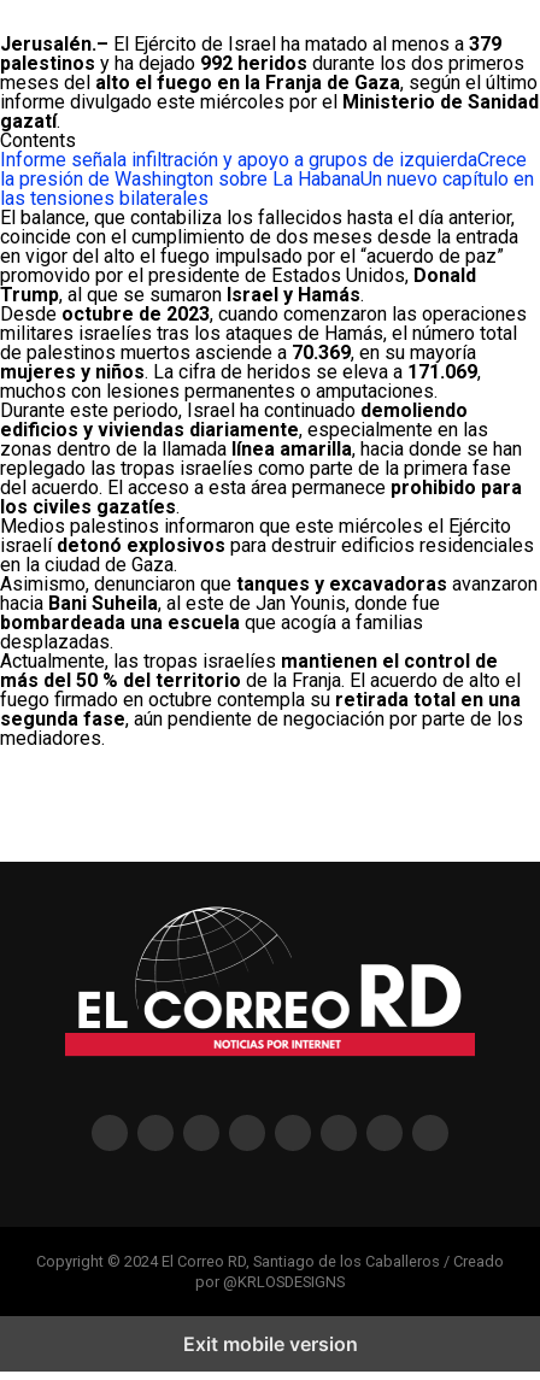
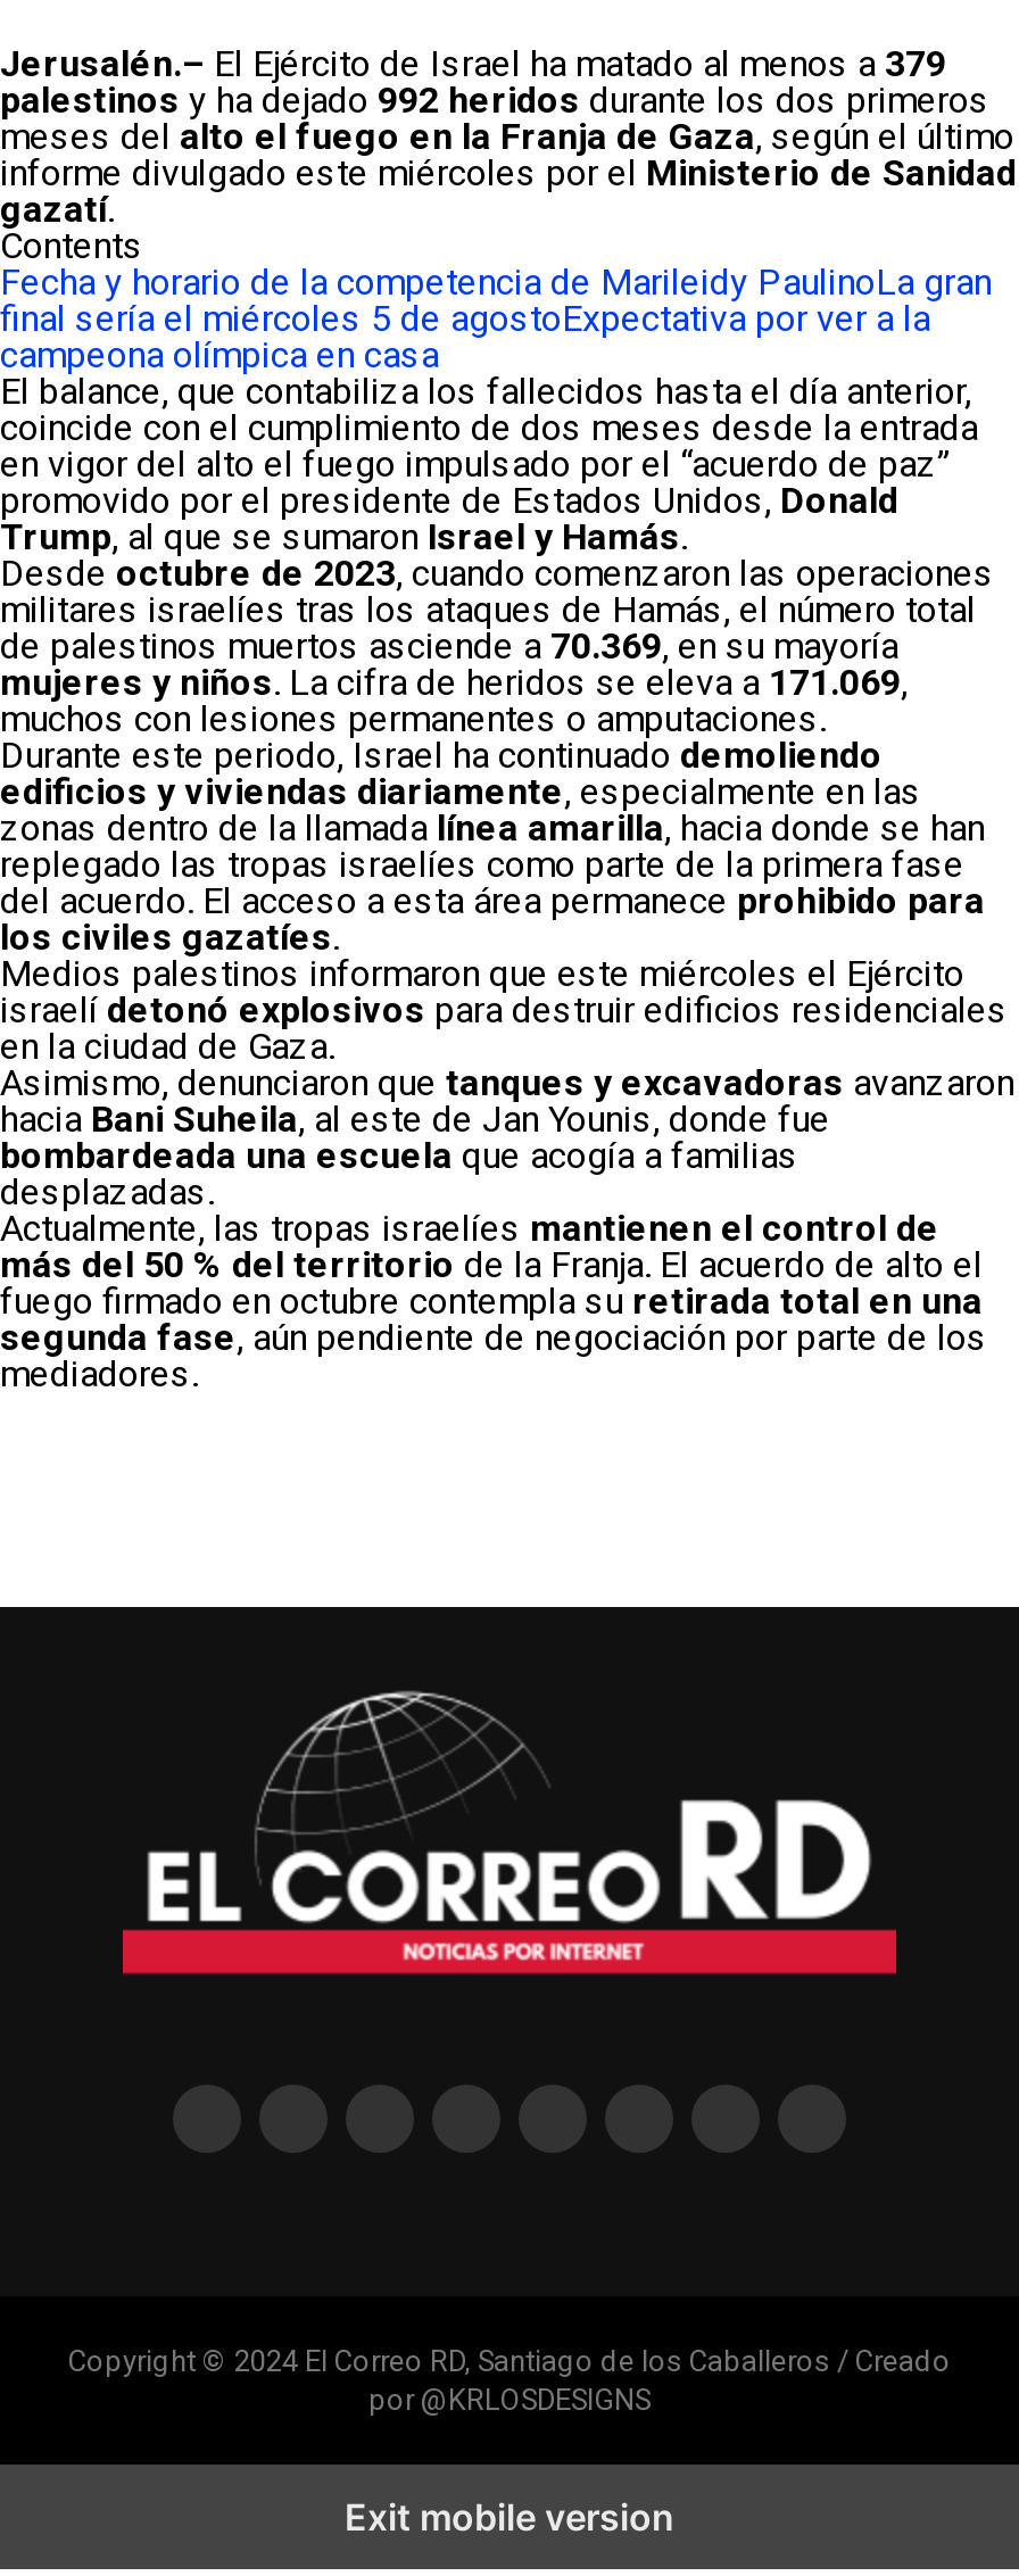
[0,148,534,209] Informe señala infiltración y apoyo a grupos de izquierdaCrece | la presión de Washington sobre La HabanaUn nuevo capítulo en | las tensiones bilaterales -> [0,260,992,376] Fecha y horario de la competencia de Marileidy PaulinoLa gran | final sería el miércoles 5 de agostoExpectativa por ver a la | campeona olímpica en casa

